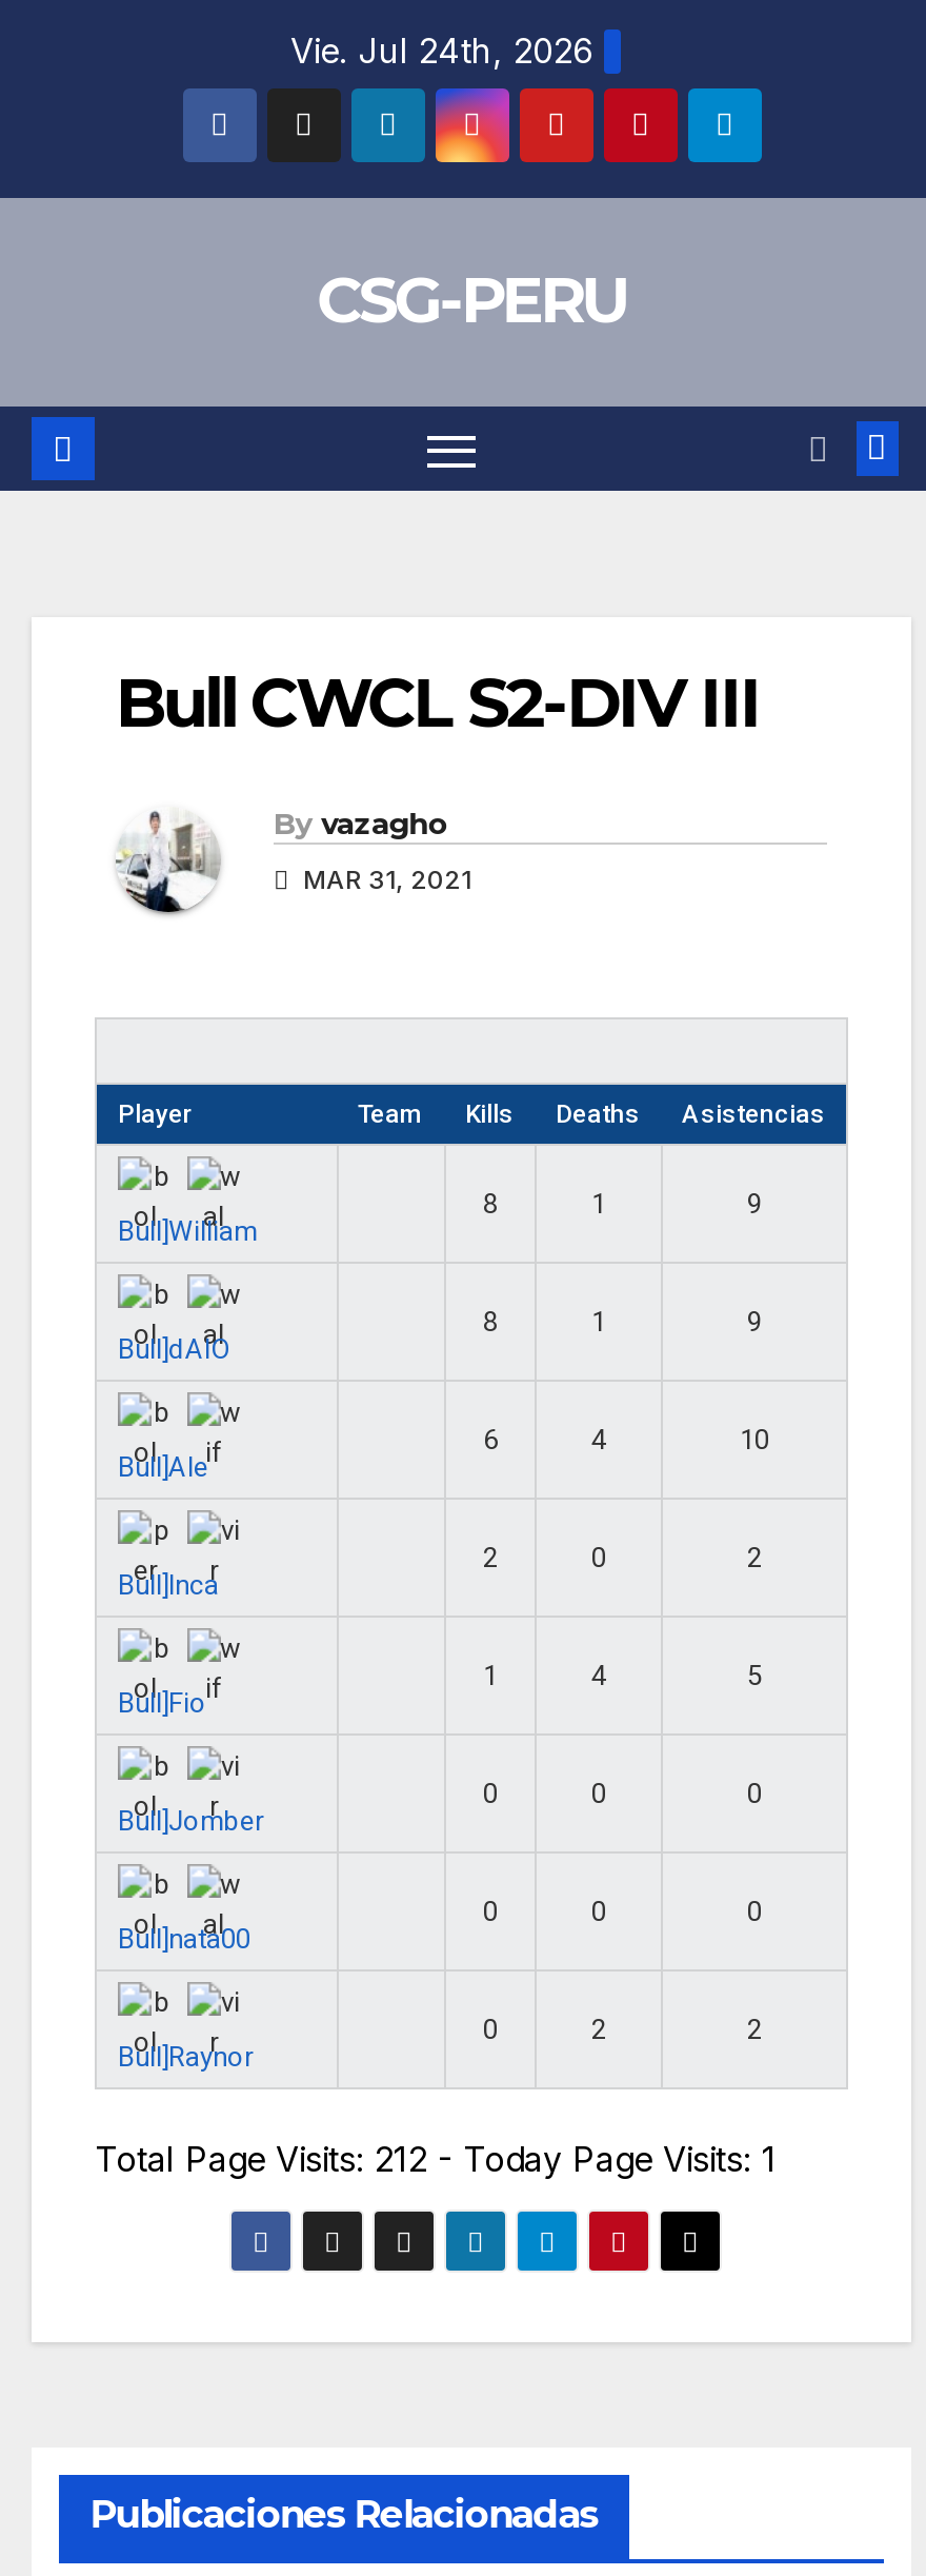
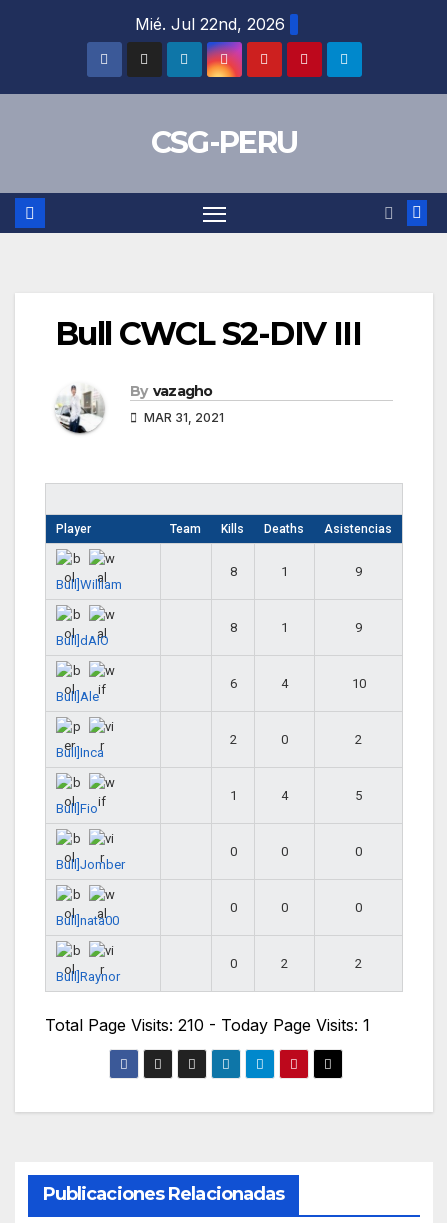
[290,29,593,72] Vie. Jul 24th, 2026 -> [135,14,285,34] Mié. Jul 22nd, 2026
[95,2139,777,2181] Total Page Visits: 212 - Today Page Visits: 1 -> [45,1015,370,1035] Total Page Visits: 210 - Today Page Visits: 1

